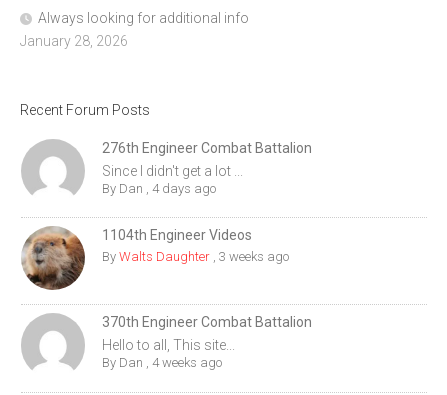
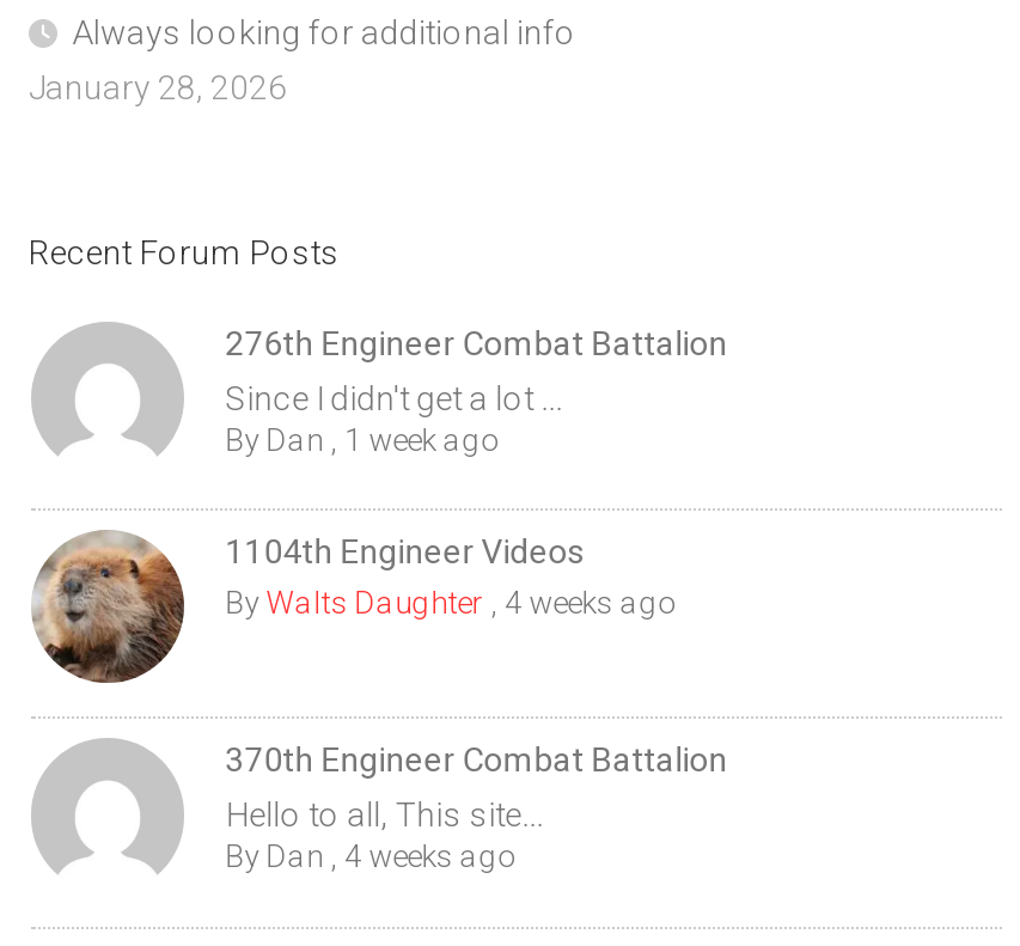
[102,181,216,196] By Dan, 4 days ago -> [225,422,496,458] By Dan, 1 week ago
[102,249,289,264] By Walts Daughter, 3 weeks ago -> [225,585,673,621] By Walts Daughter, 4 weeks ago

